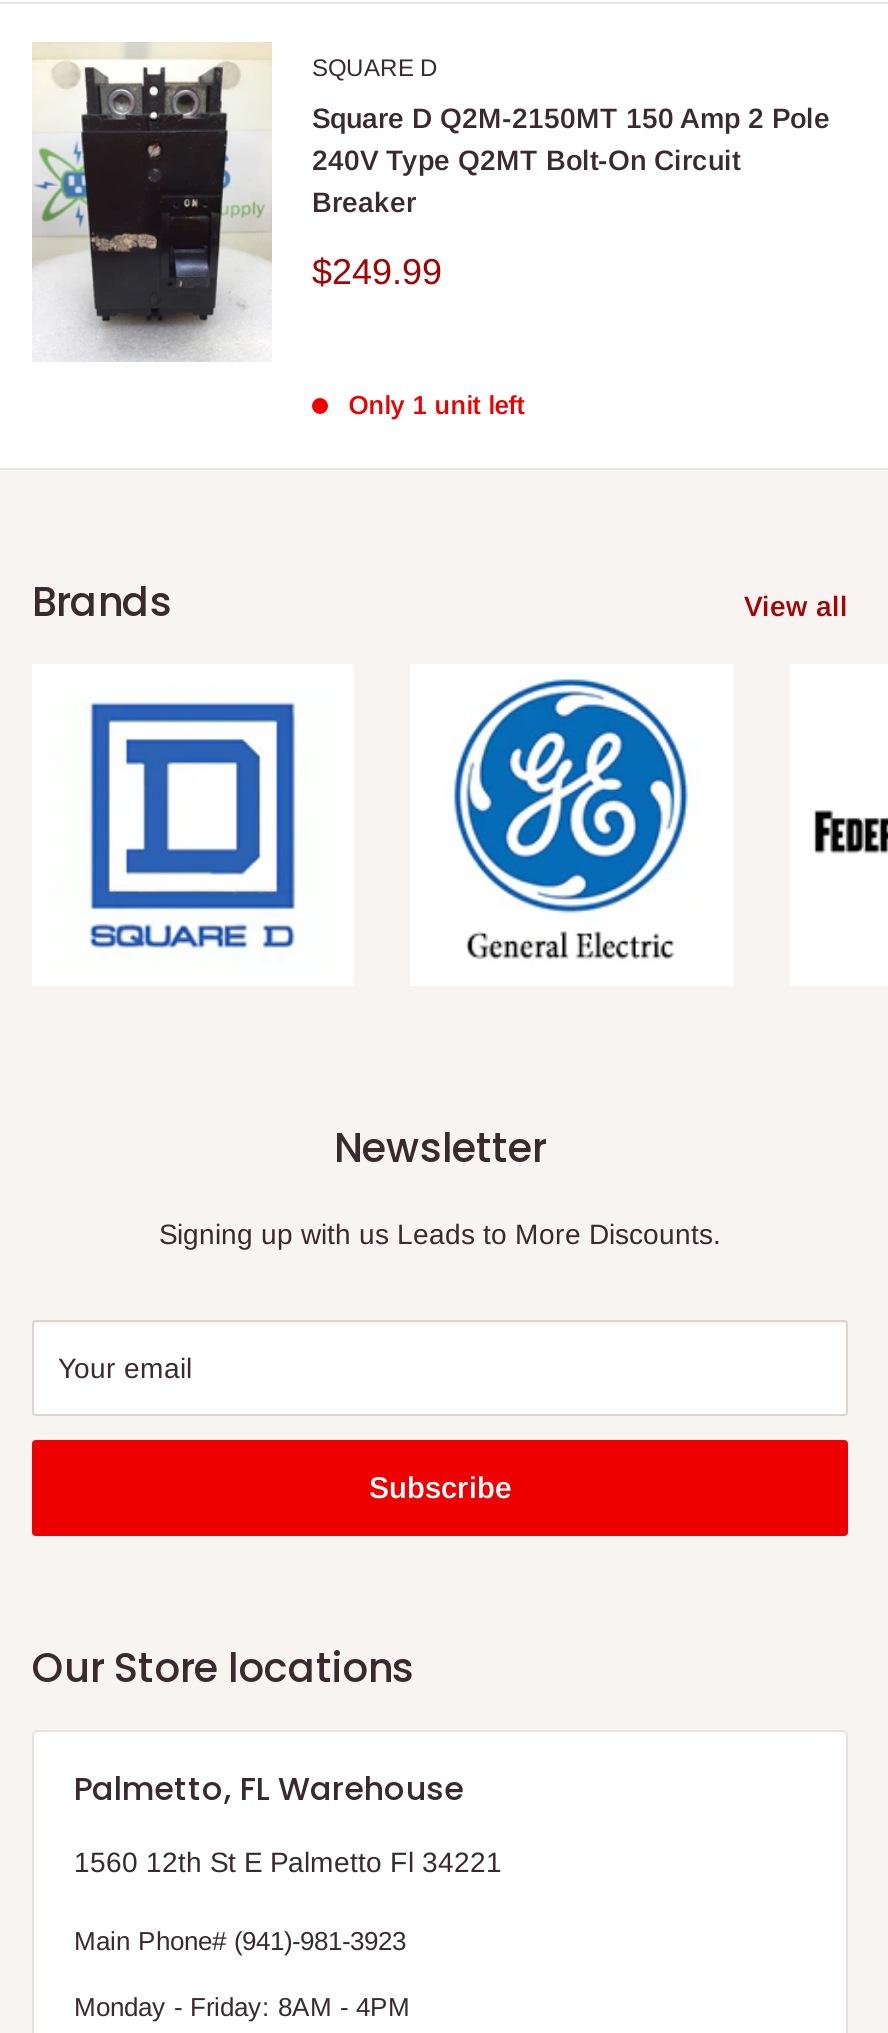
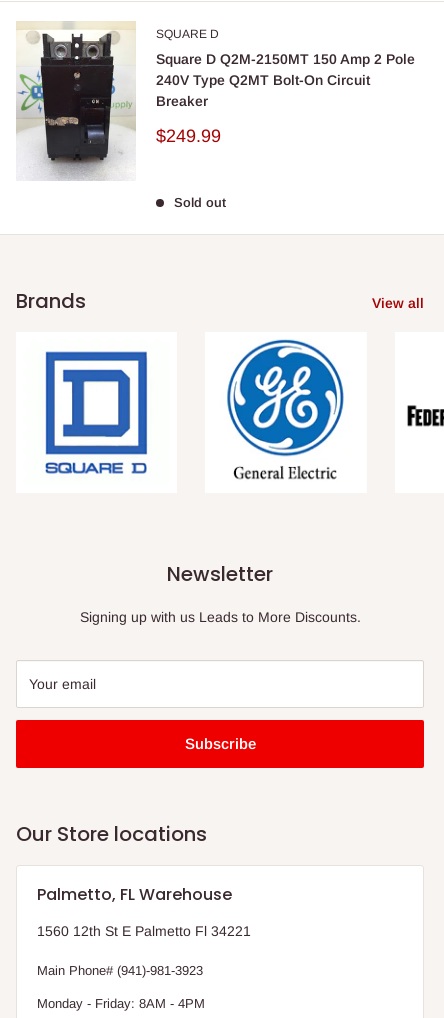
[348,390,524,420] Only 1 unit left -> [174,195,226,210] Sold out

